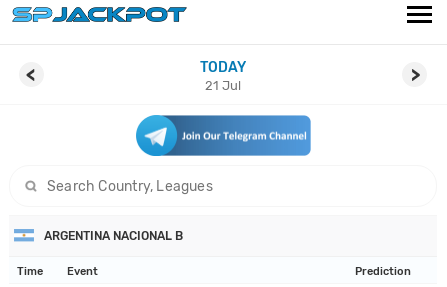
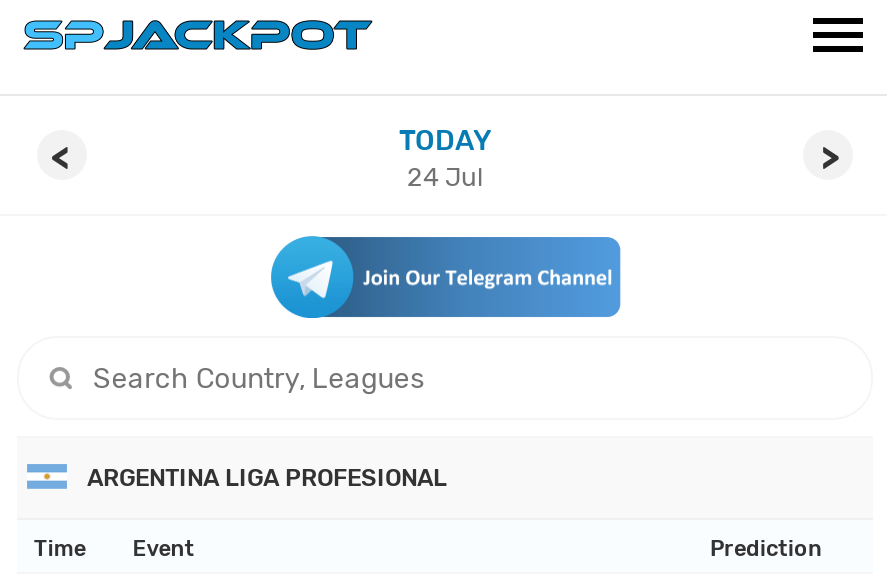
[205,78,241,93] 21 Jul -> [407,162,483,192] 24 Jul
[44,229,183,243] ARGENTINA NACIONAL B -> [87,464,447,492] ARGENTINA LIGA PROFESIONAL

